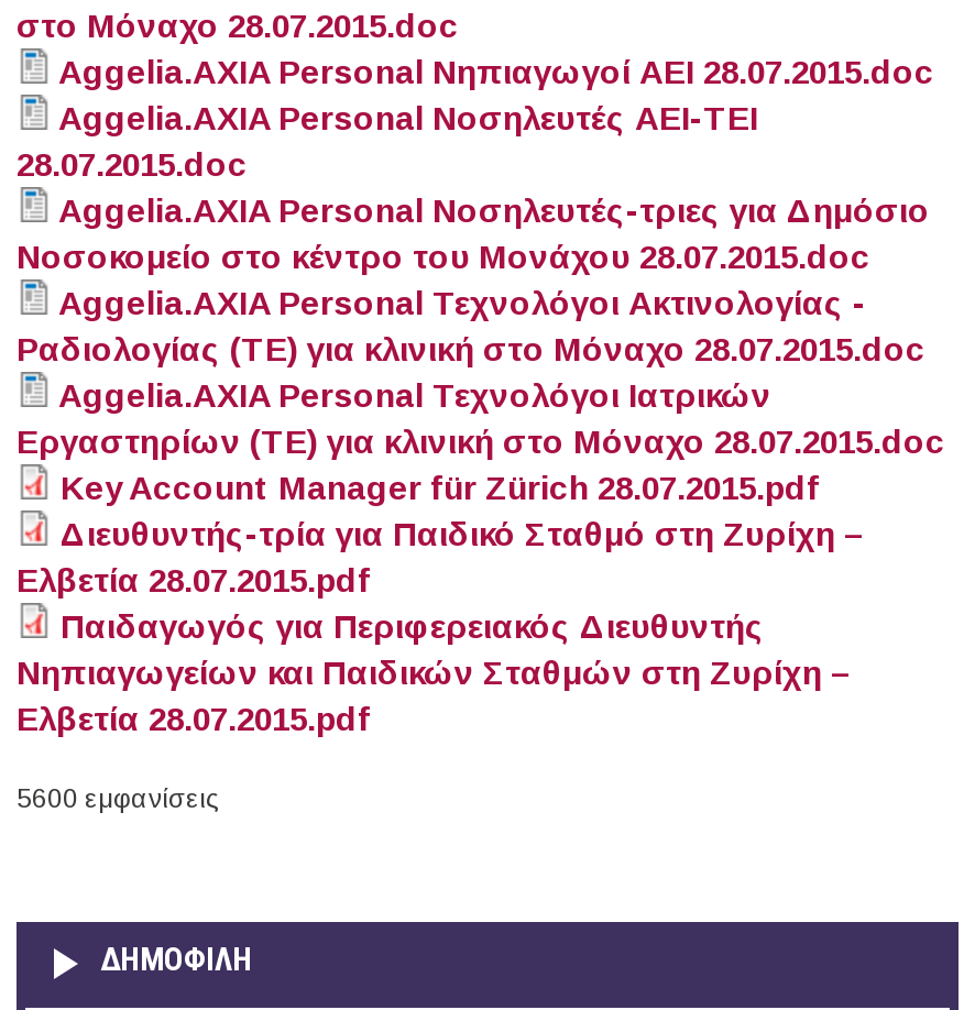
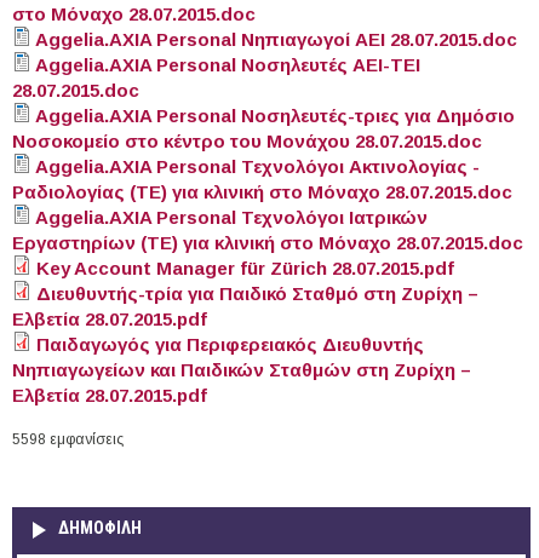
[17,783,219,814] 5600 εμφανίσεις -> [12,431,124,448] 5598 εμφανίσεις

